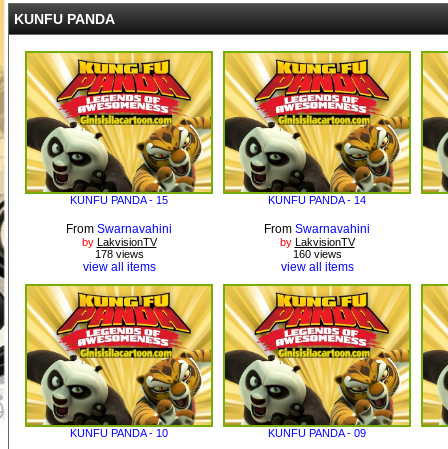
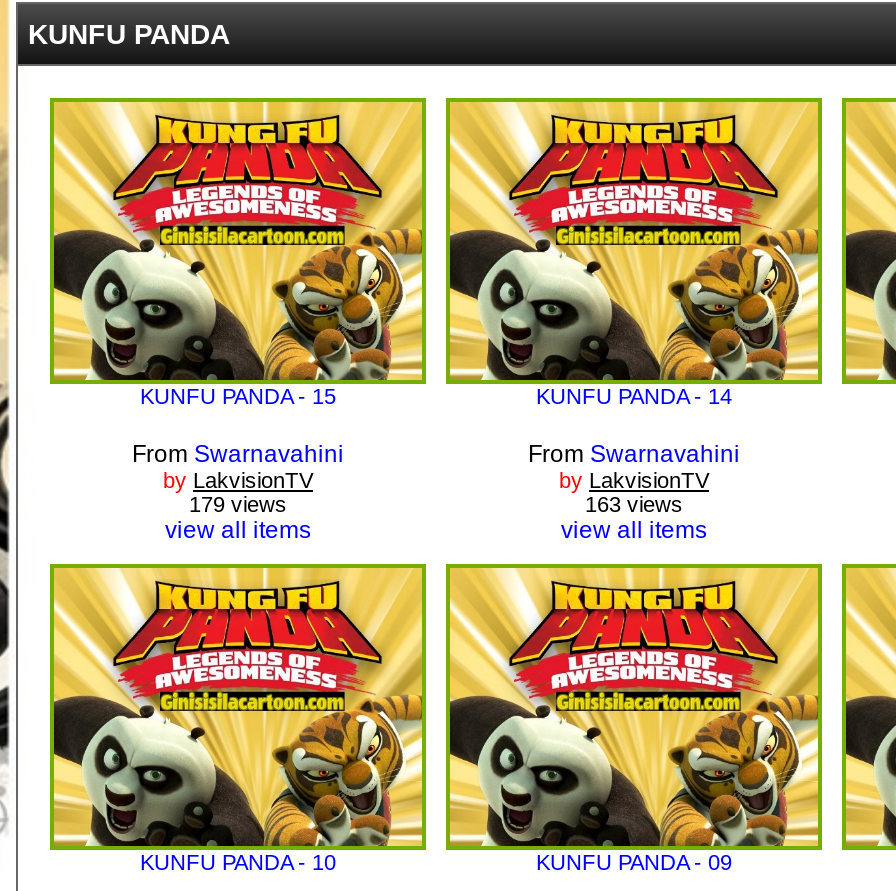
[94,248,143,260] 178 views -> [189,492,287,516] 179 views
[292,248,341,260] 160 views -> [585,492,683,516] 163 views

